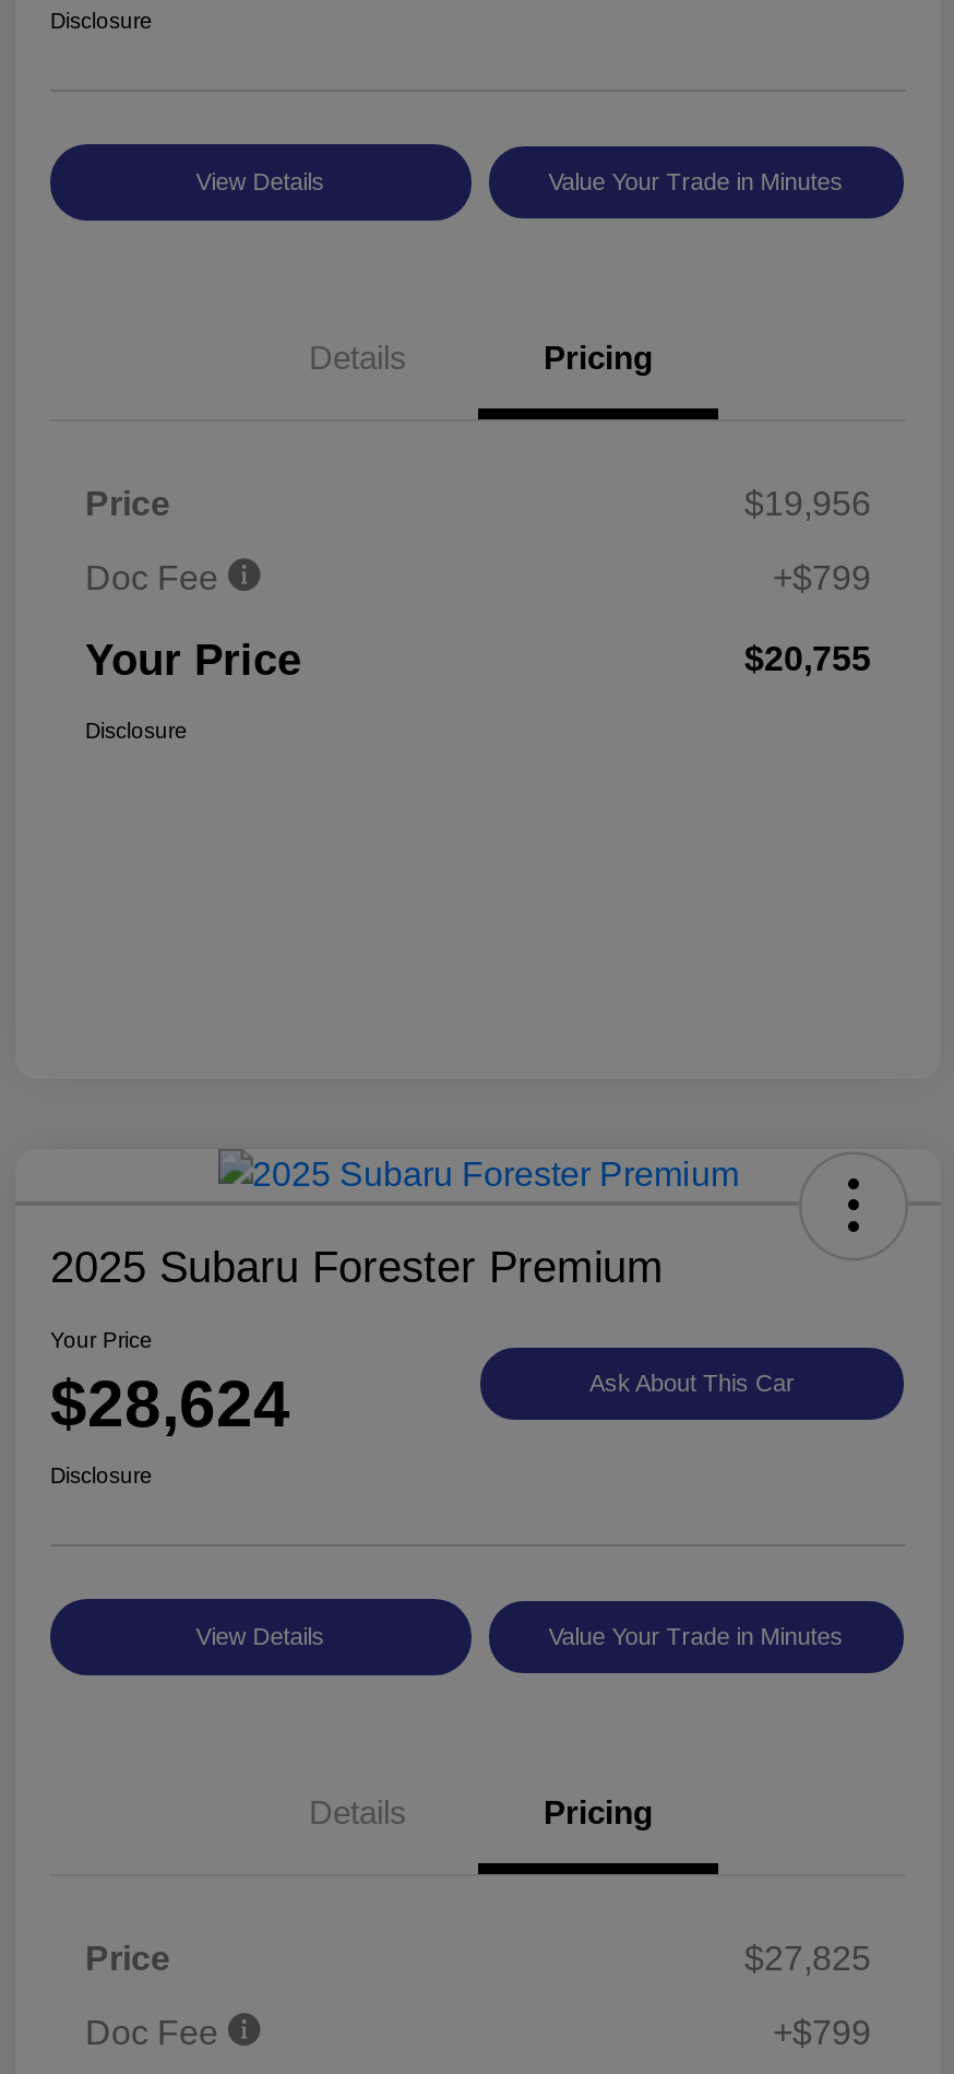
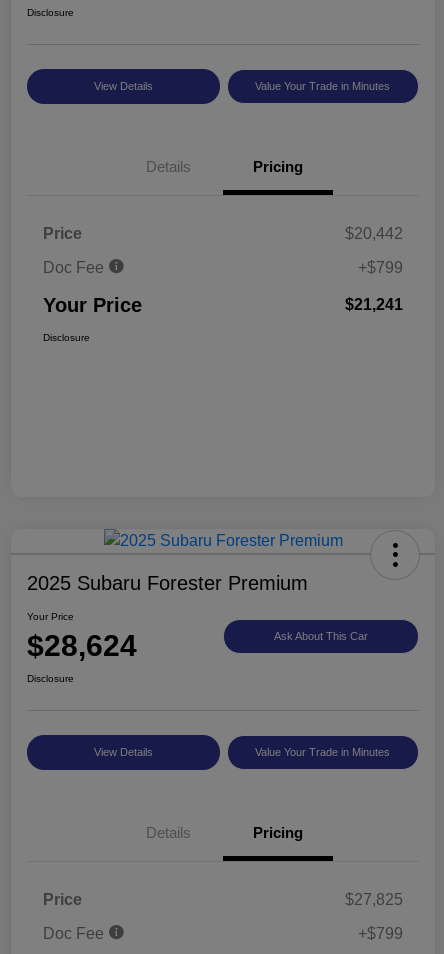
[744,485,871,522] $19,956 -> [345,225,403,242] $20,442
[744,640,871,678] $20,755 -> [345,296,403,313] $21,241

